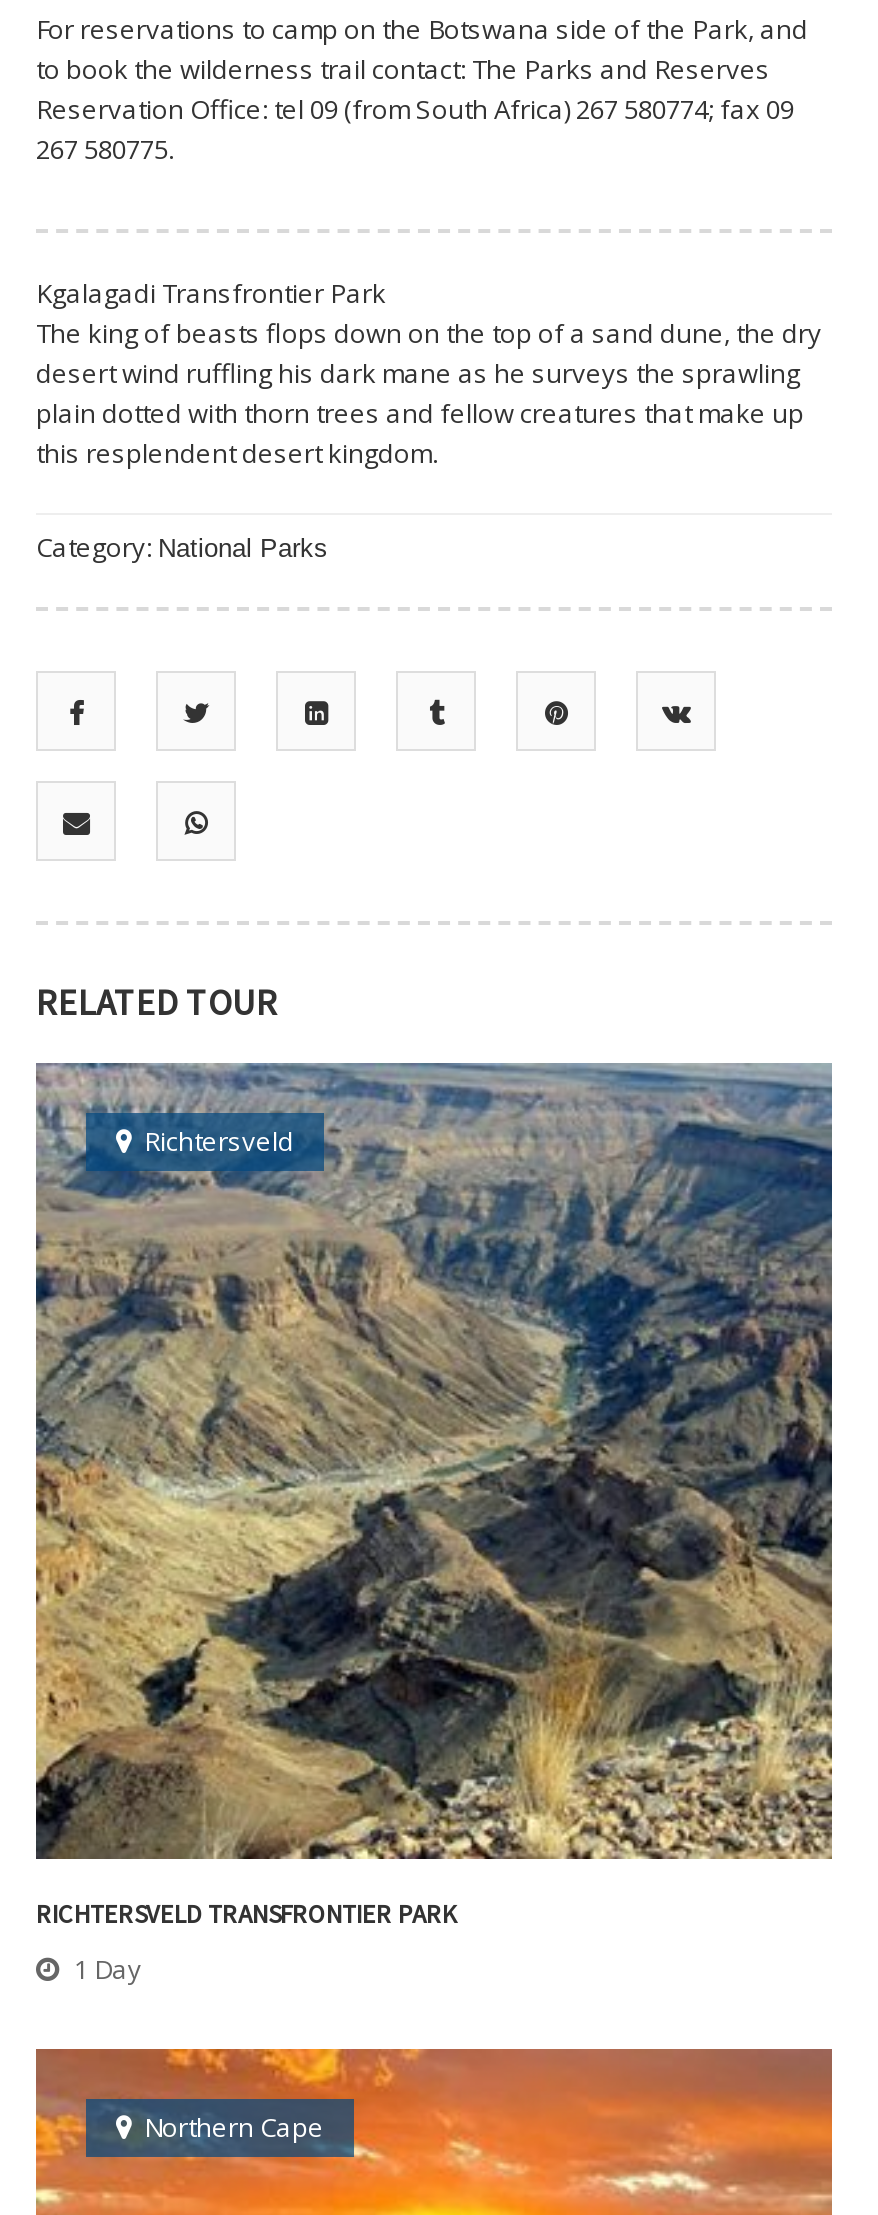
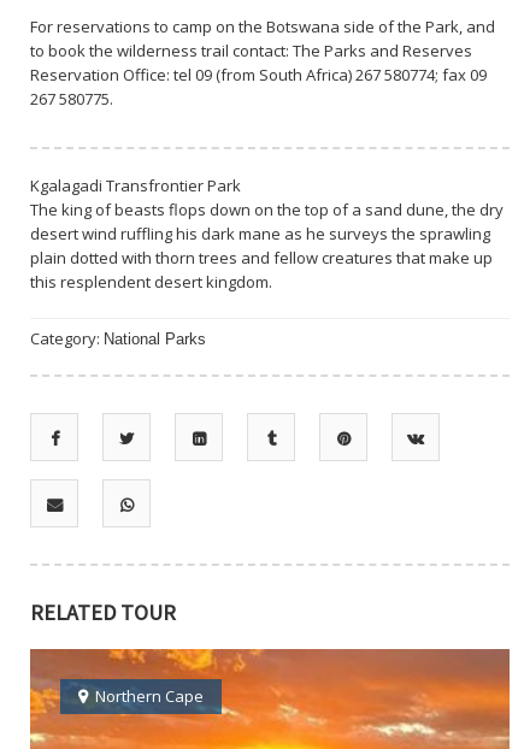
[34,1061,834,1861] [image] | Richtersveld -> none
[36,1896,456,1987] RICHTERSVELD TRANSFRONTIER PARK | 1 Day -> none

